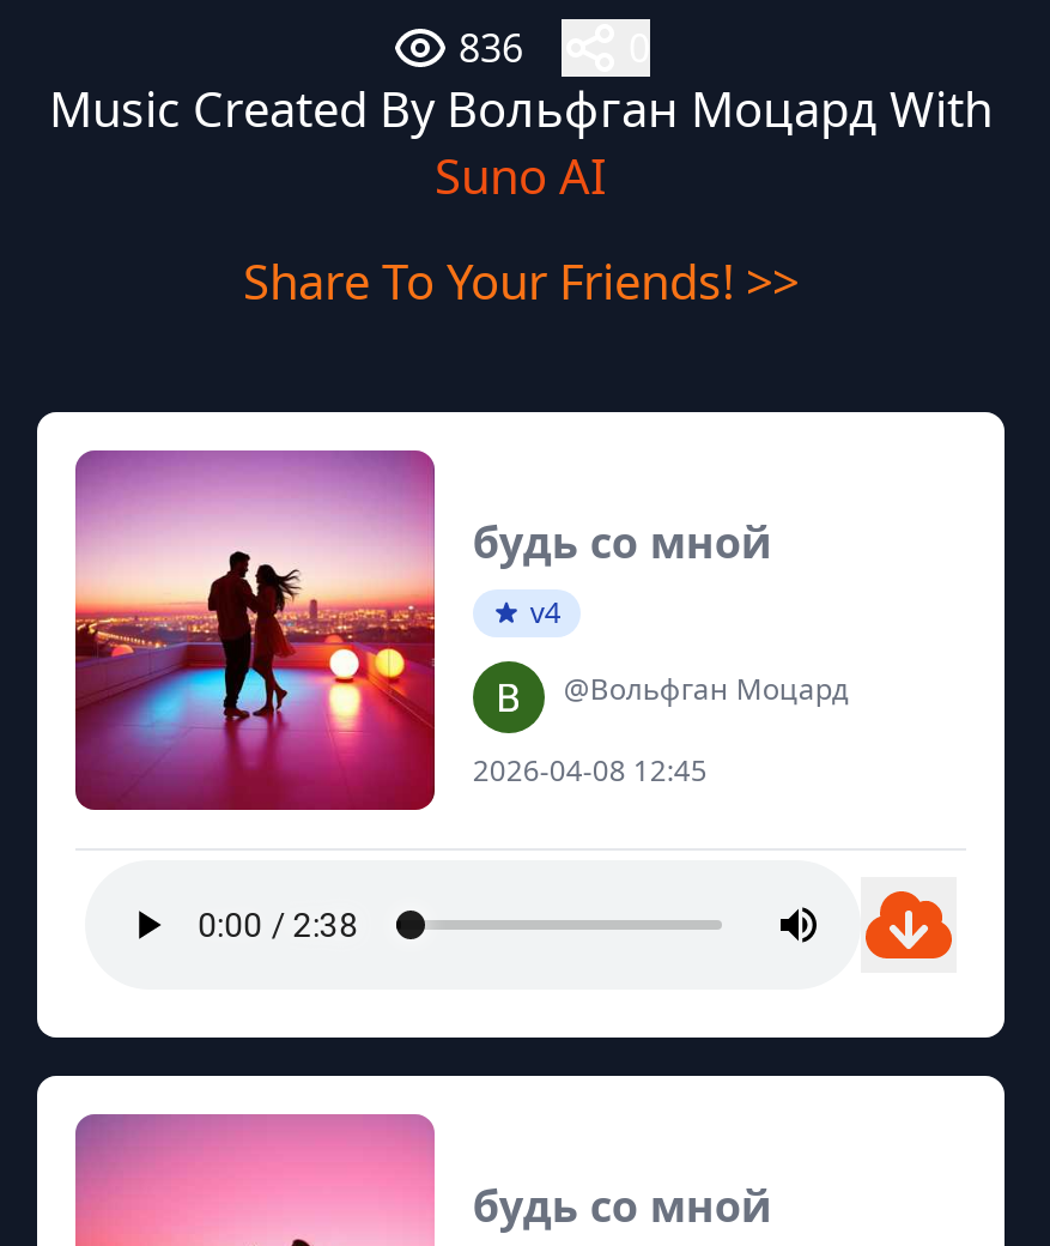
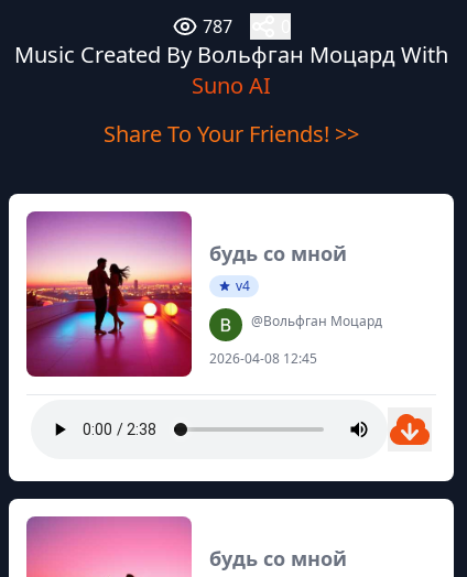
[459,22,650,74] 836 0 -> [203,14,291,39] 787 0

